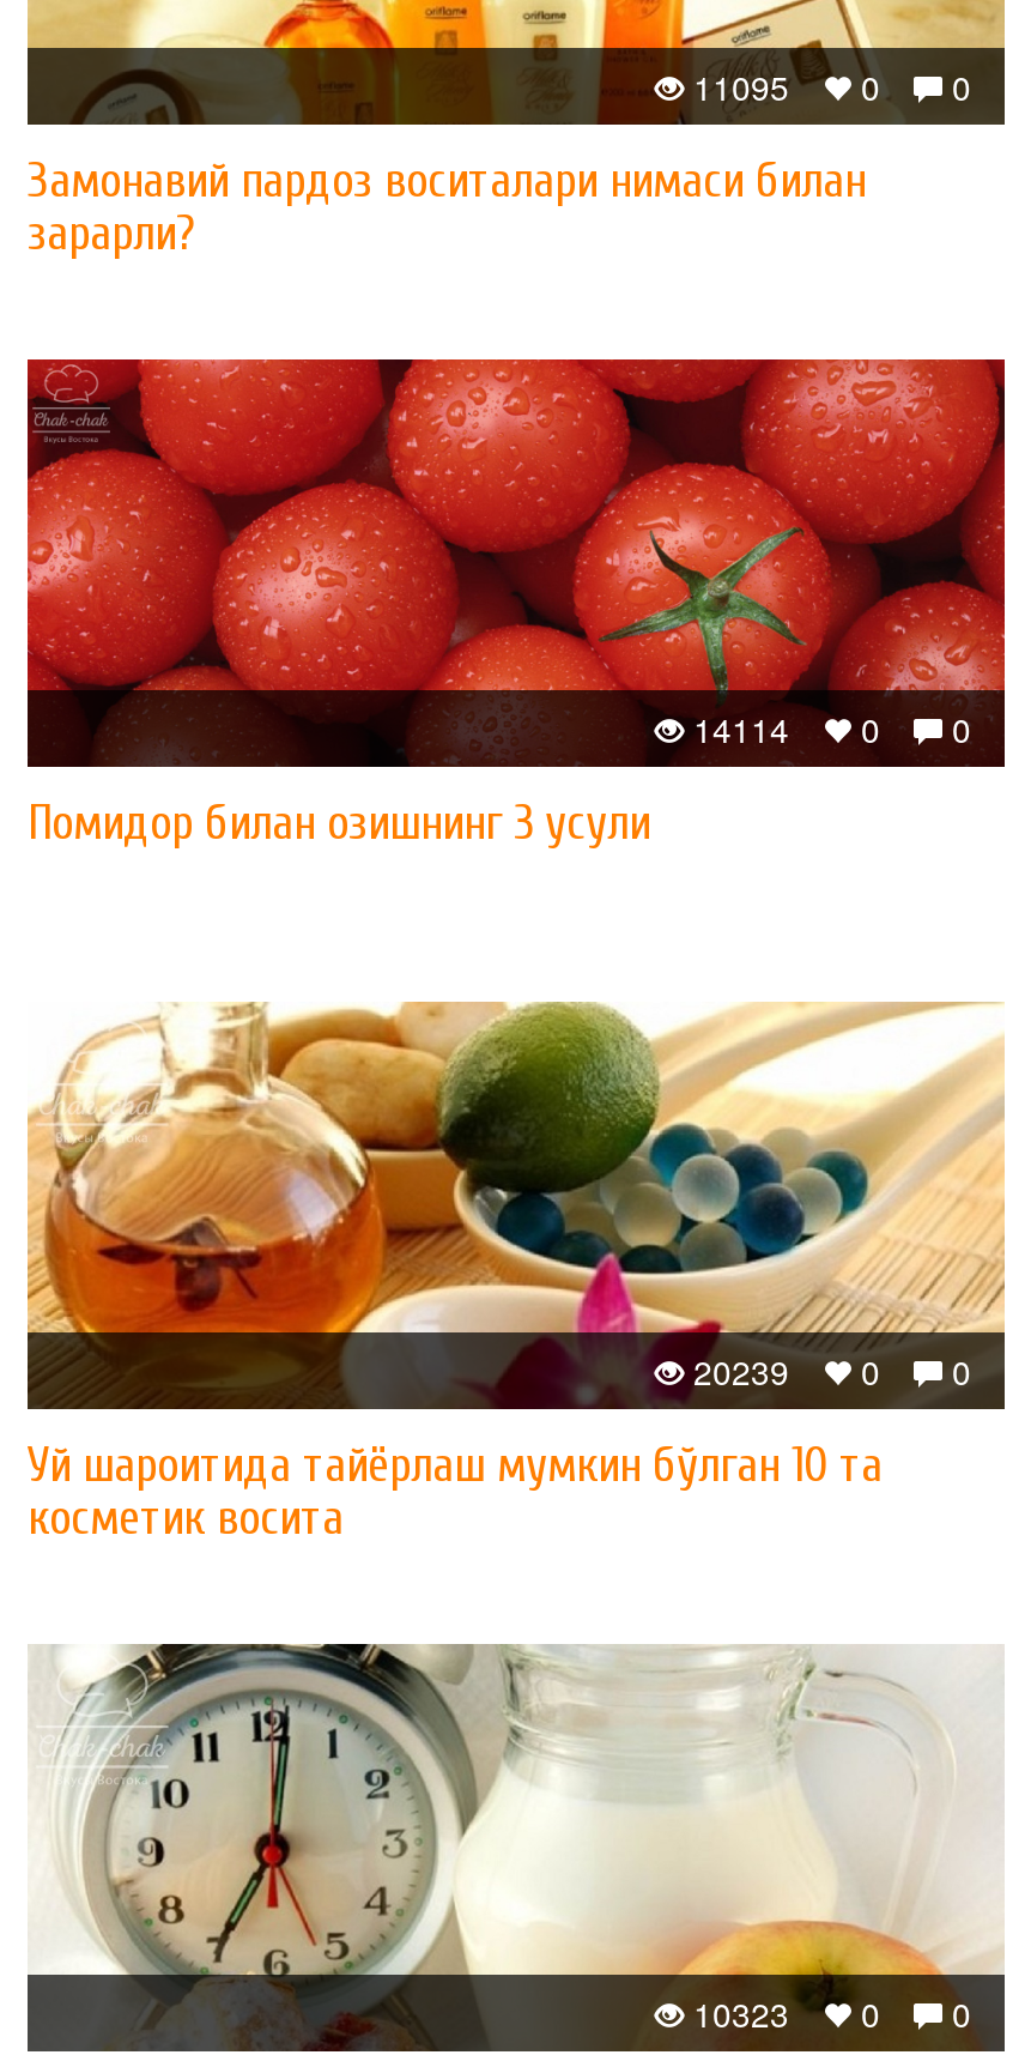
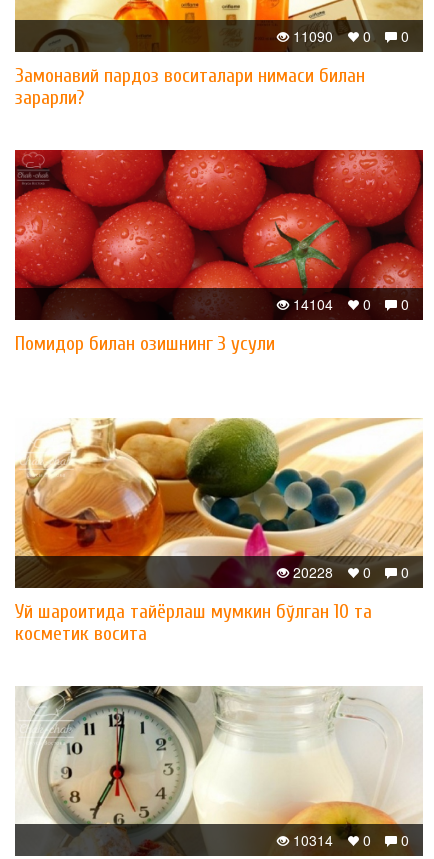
[693,62,971,110] 11095 0 0 -> [293,26,409,46] 11090 0 0
[693,705,971,753] 14114 0 0 -> [293,294,409,314] 14104 0 0
[693,1347,971,1395] 20239 0 0 -> [293,562,409,582] 20228 0 0
[693,1989,971,2037] 10323 0 0 -> [293,830,409,850] 10314 0 0

